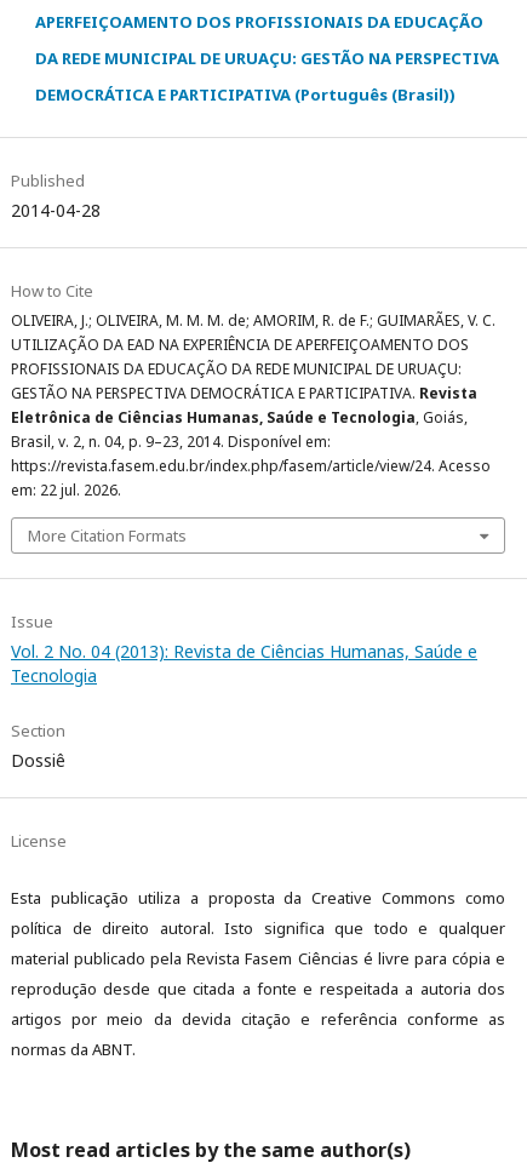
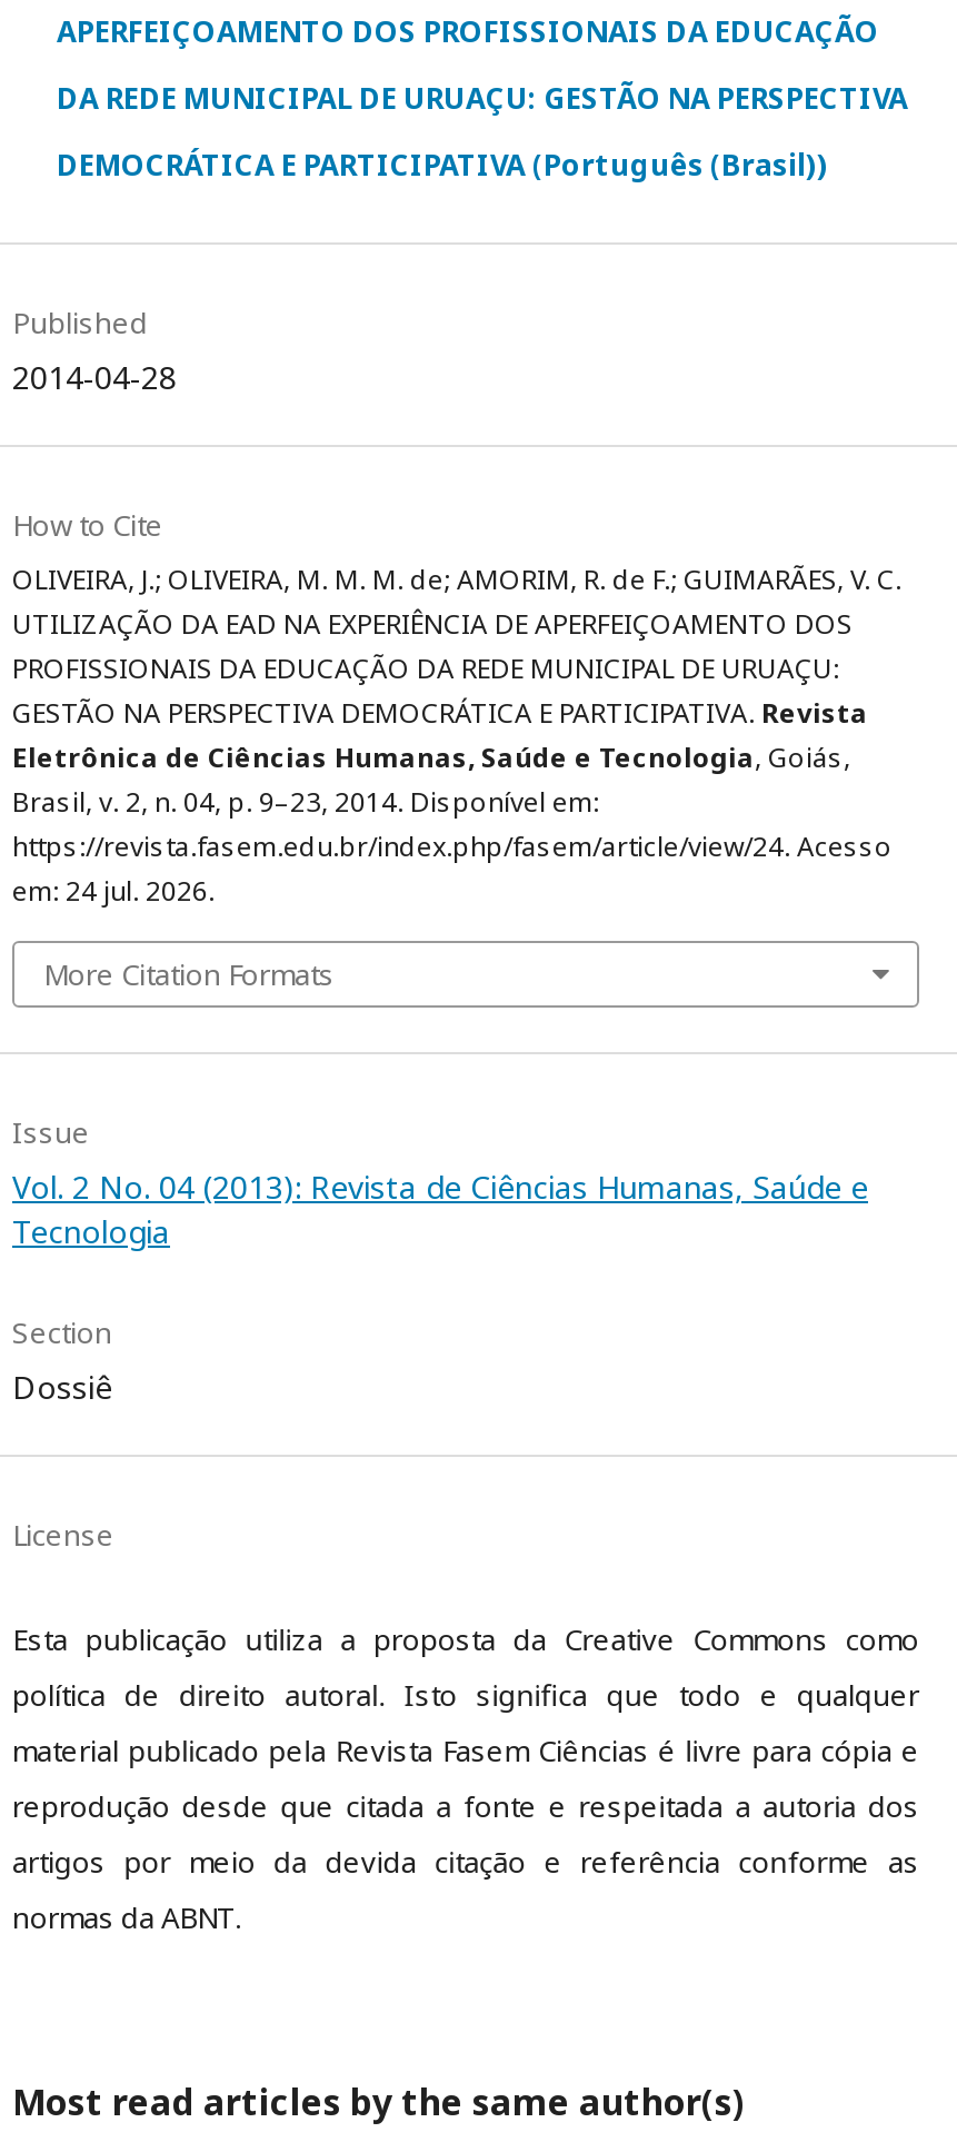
[11,480,121,500] em: 22 jul. 2026. -> [12,872,215,910] em: 24 jul. 2026.

